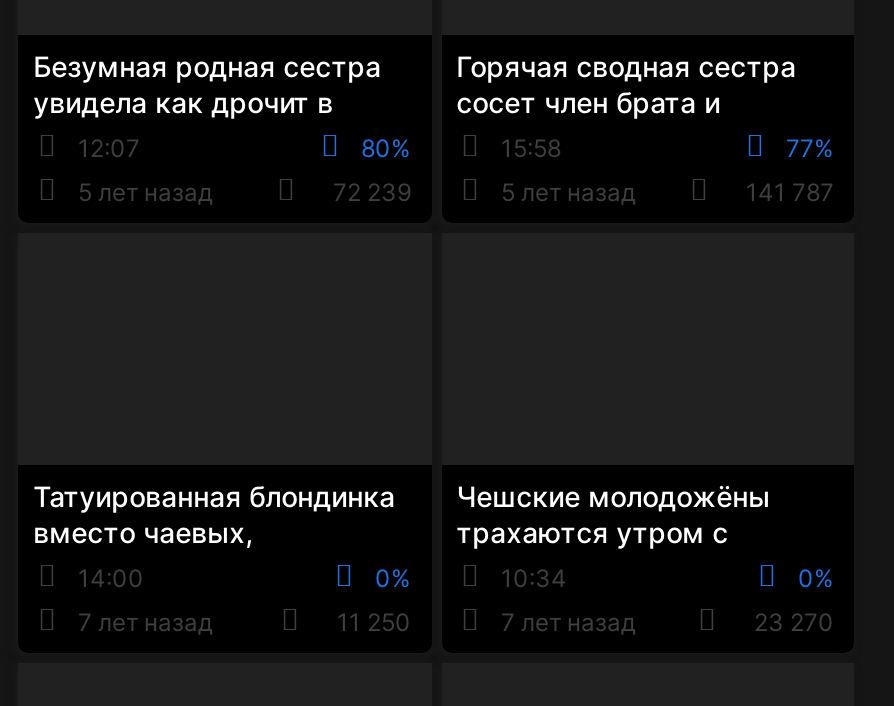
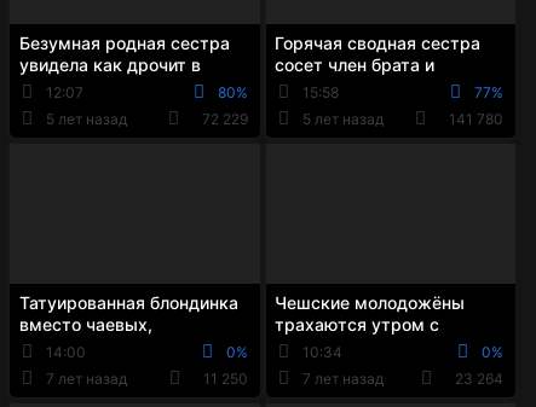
[333,176,411,206] 72 239 -> [201,110,247,128] 72 229
[746,176,834,206] 141 787 -> [449,110,503,128] 141 780
[754,607,834,637] 23 270 -> [455,369,503,388] 23 264

